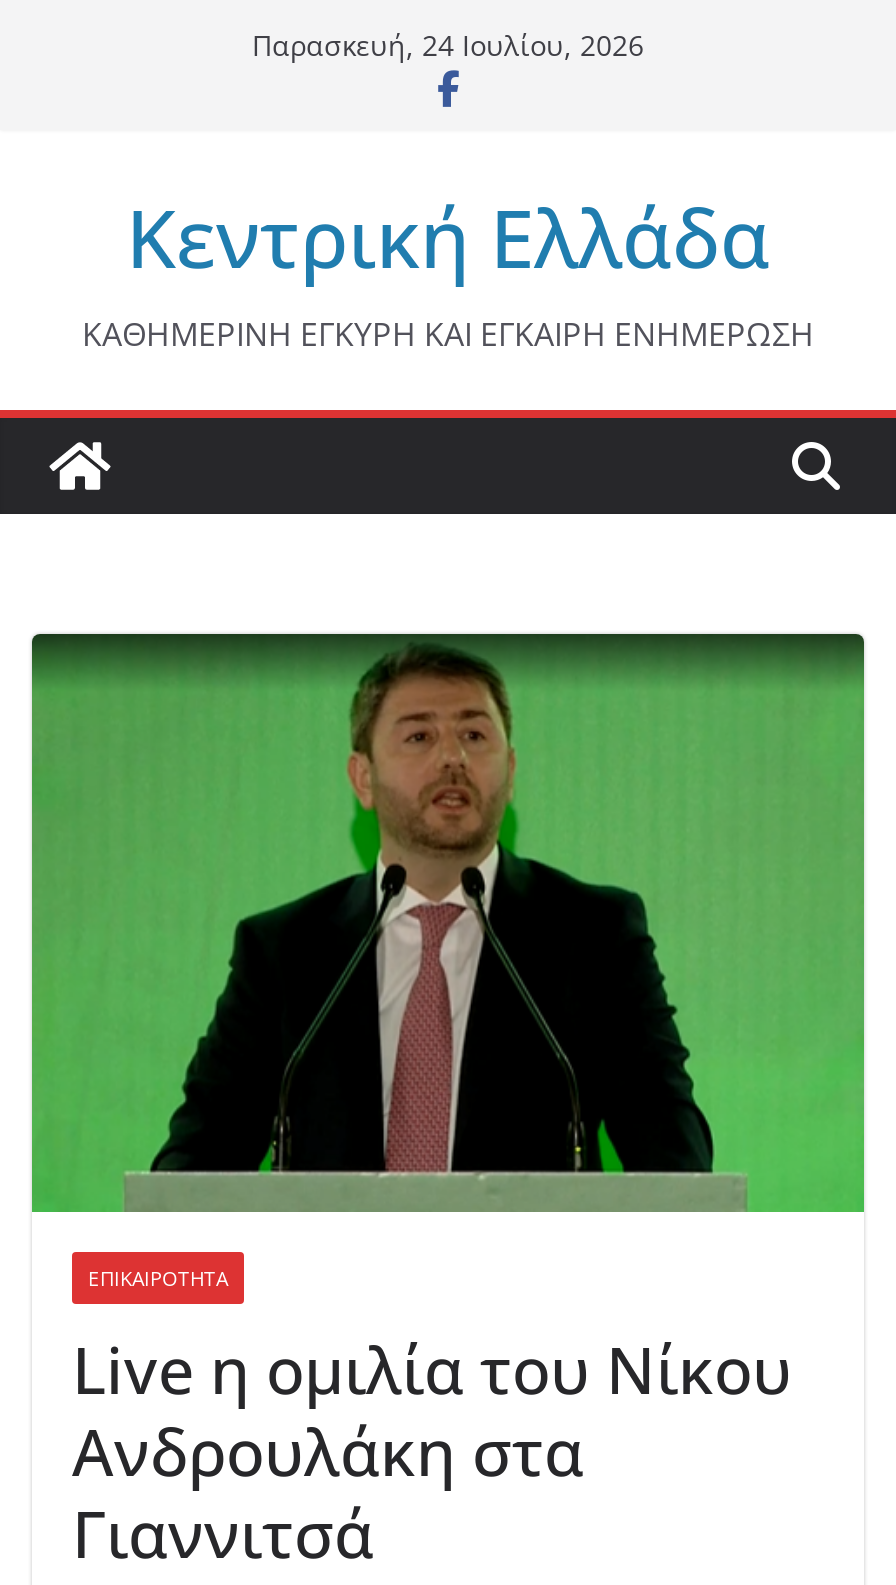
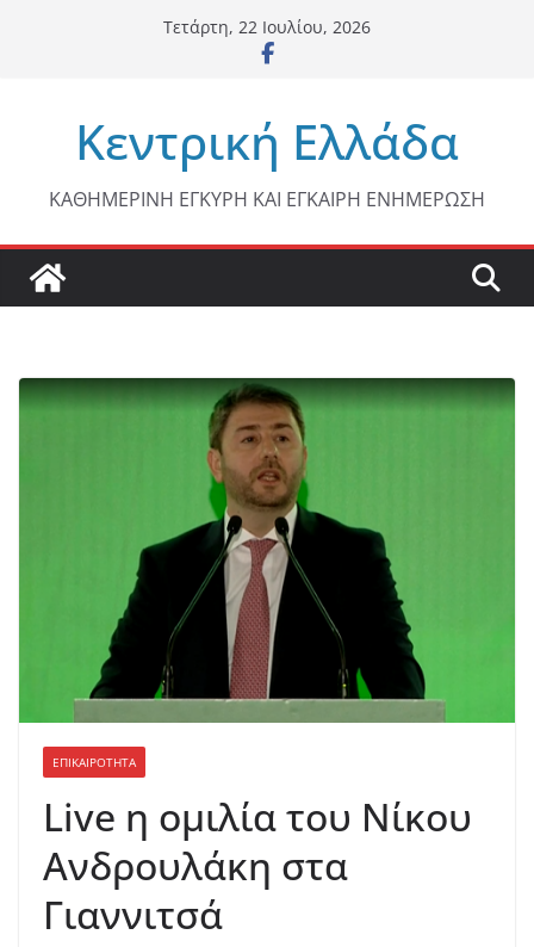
[252,26,644,64] Παρασκευή, 24 Ιουλίου, 2026 -> [163,16,371,38] Τετάρτη, 22 Ιουλίου, 2026

